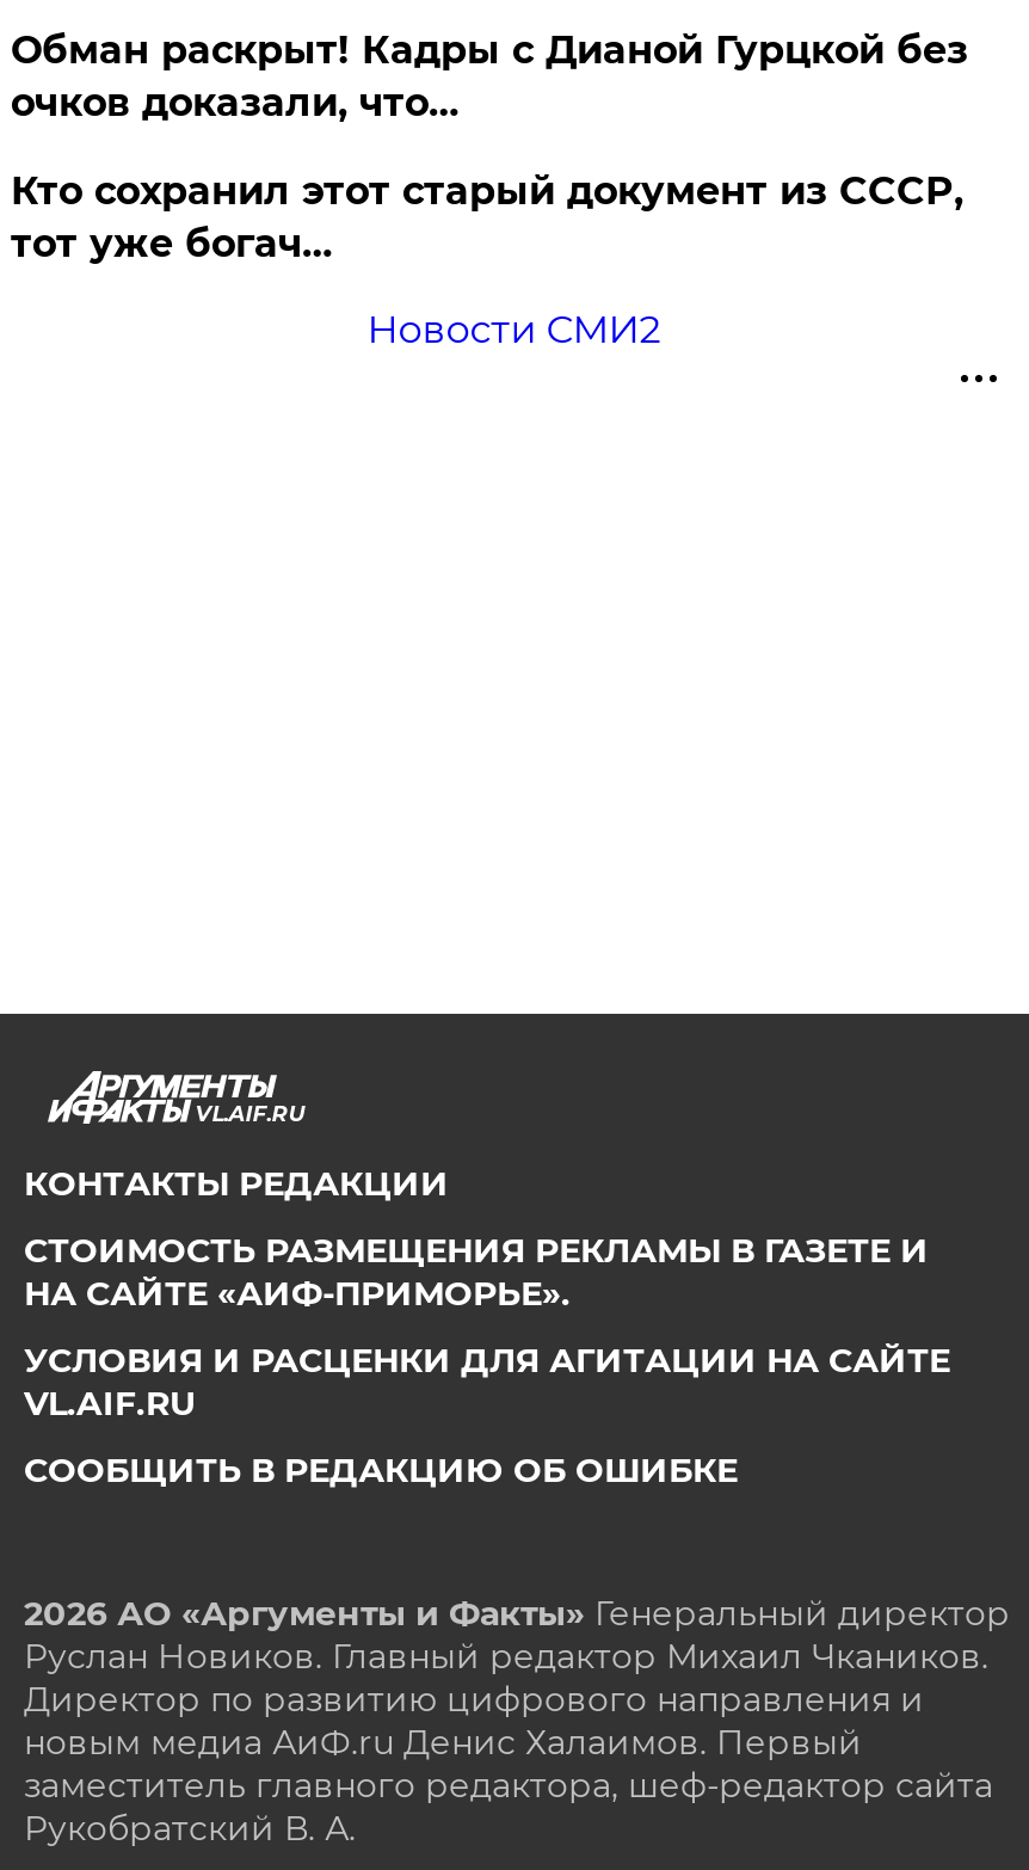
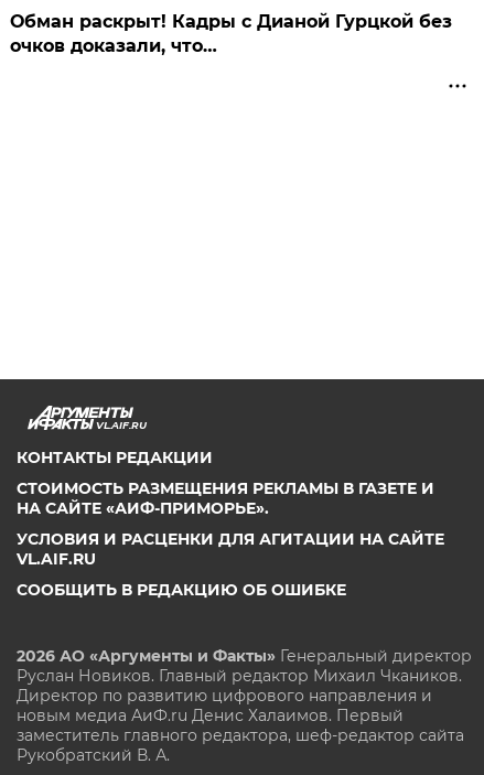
[11,168,963,352] Кто сохранил этот старый документ из СССР, | тот уже богач… | Новости СМИ2 -> none

